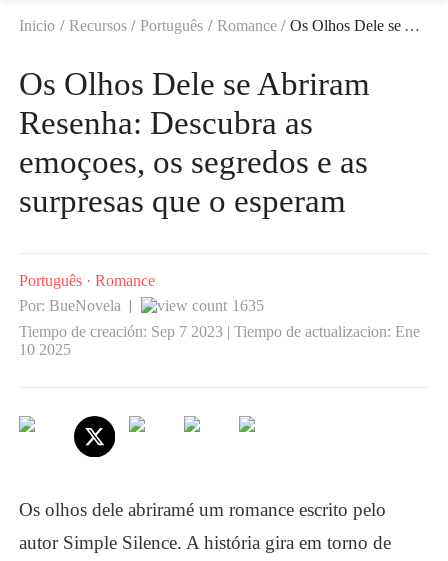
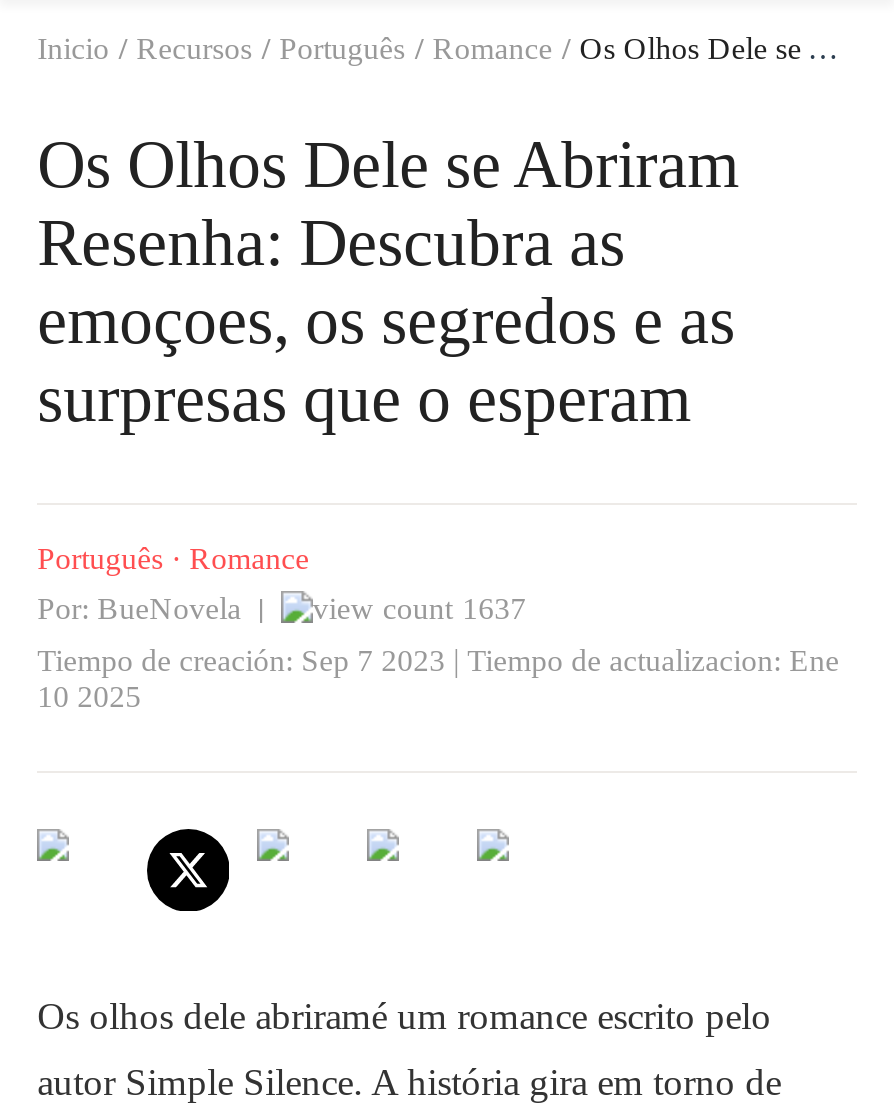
[232,297,264,314] 1635 -> [462,592,526,626] 1637

